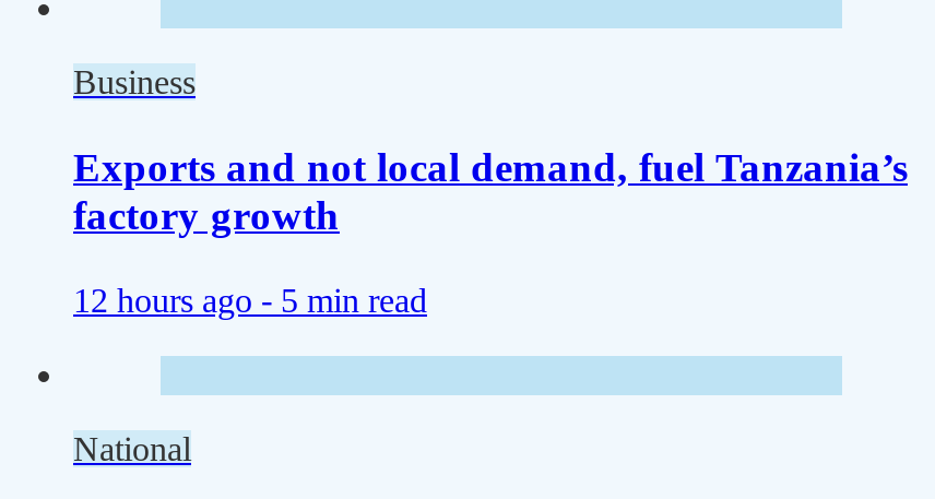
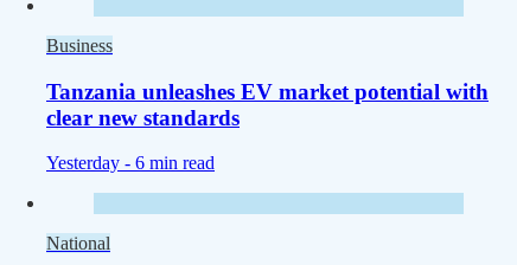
[73,144,908,238] Exports and not local demand, fuel Tanzania’s | factory growth -> [46,79,489,130] Tanzania unleashes EV market potential with | clear new standards
[73,281,427,318] 12 hours ago - 5 min read -> [46,153,215,173] Yesterday - 6 min read

